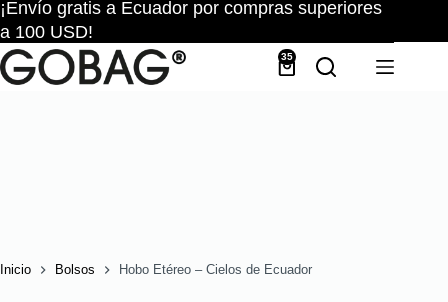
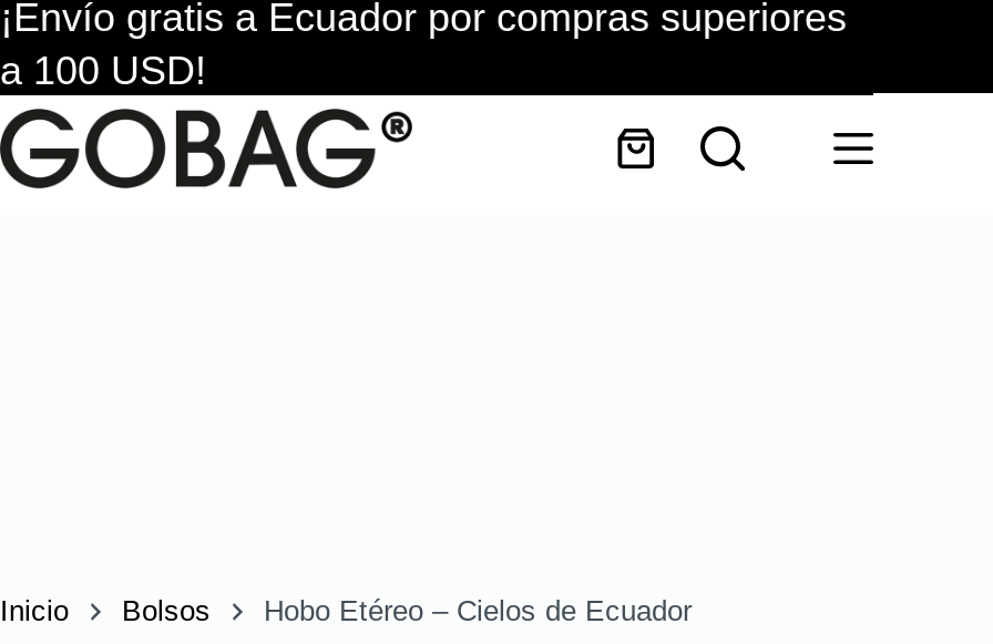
[281,50,293,61] 35 -> none

